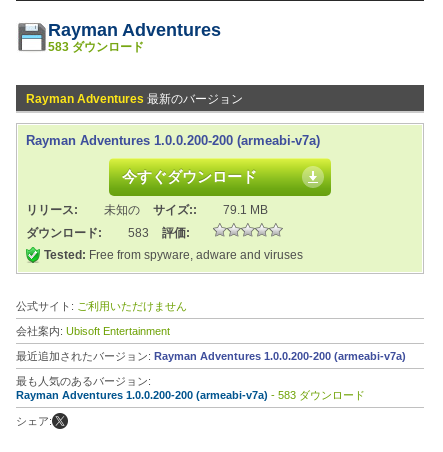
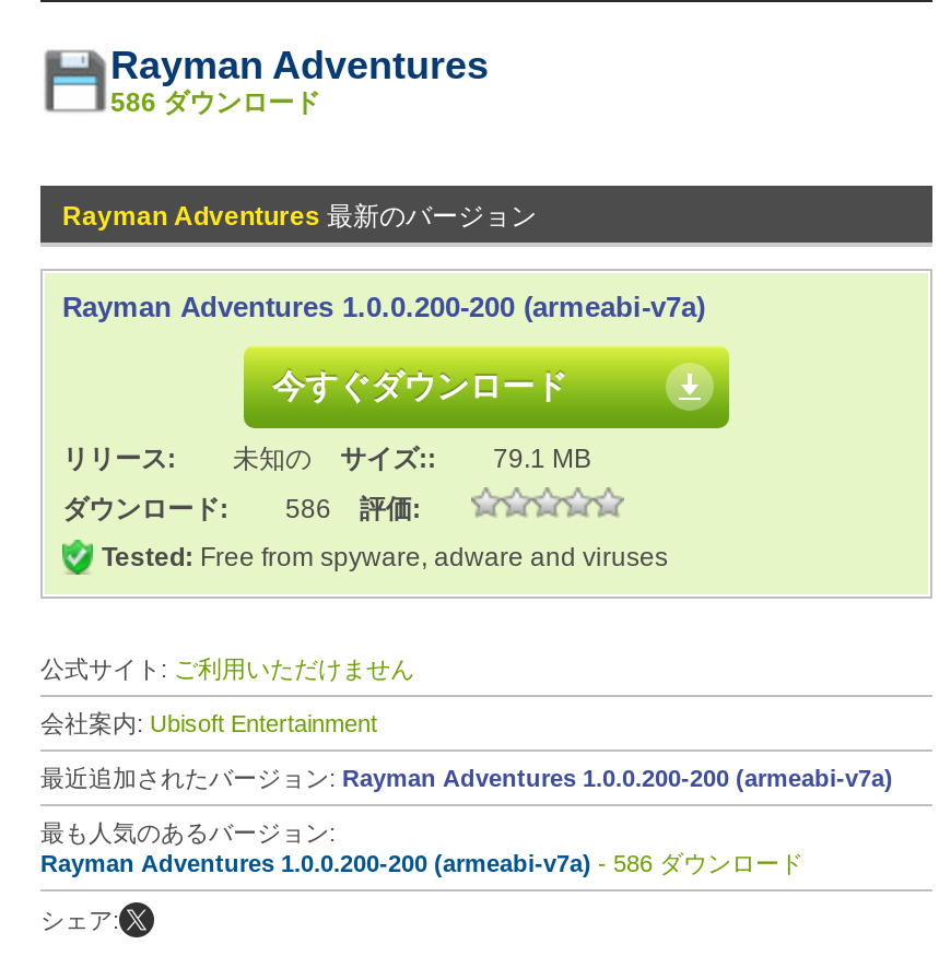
[48,40,144,54] 583 ダウンロード -> [110,87,320,118] 586 ダウンロード
[26,226,190,240] ダウンロード: 583 評価: -> [62,494,421,524] ダウンロード: 586 評価:
[16,389,365,401] Rayman Adventures 1.0.0.200-200 (armeabi-v7a) - 583 ダウンロード -> [40,850,803,876] Rayman Adventures 1.0.0.200-200 (armeabi-v7a) - 586 ダウンロード

